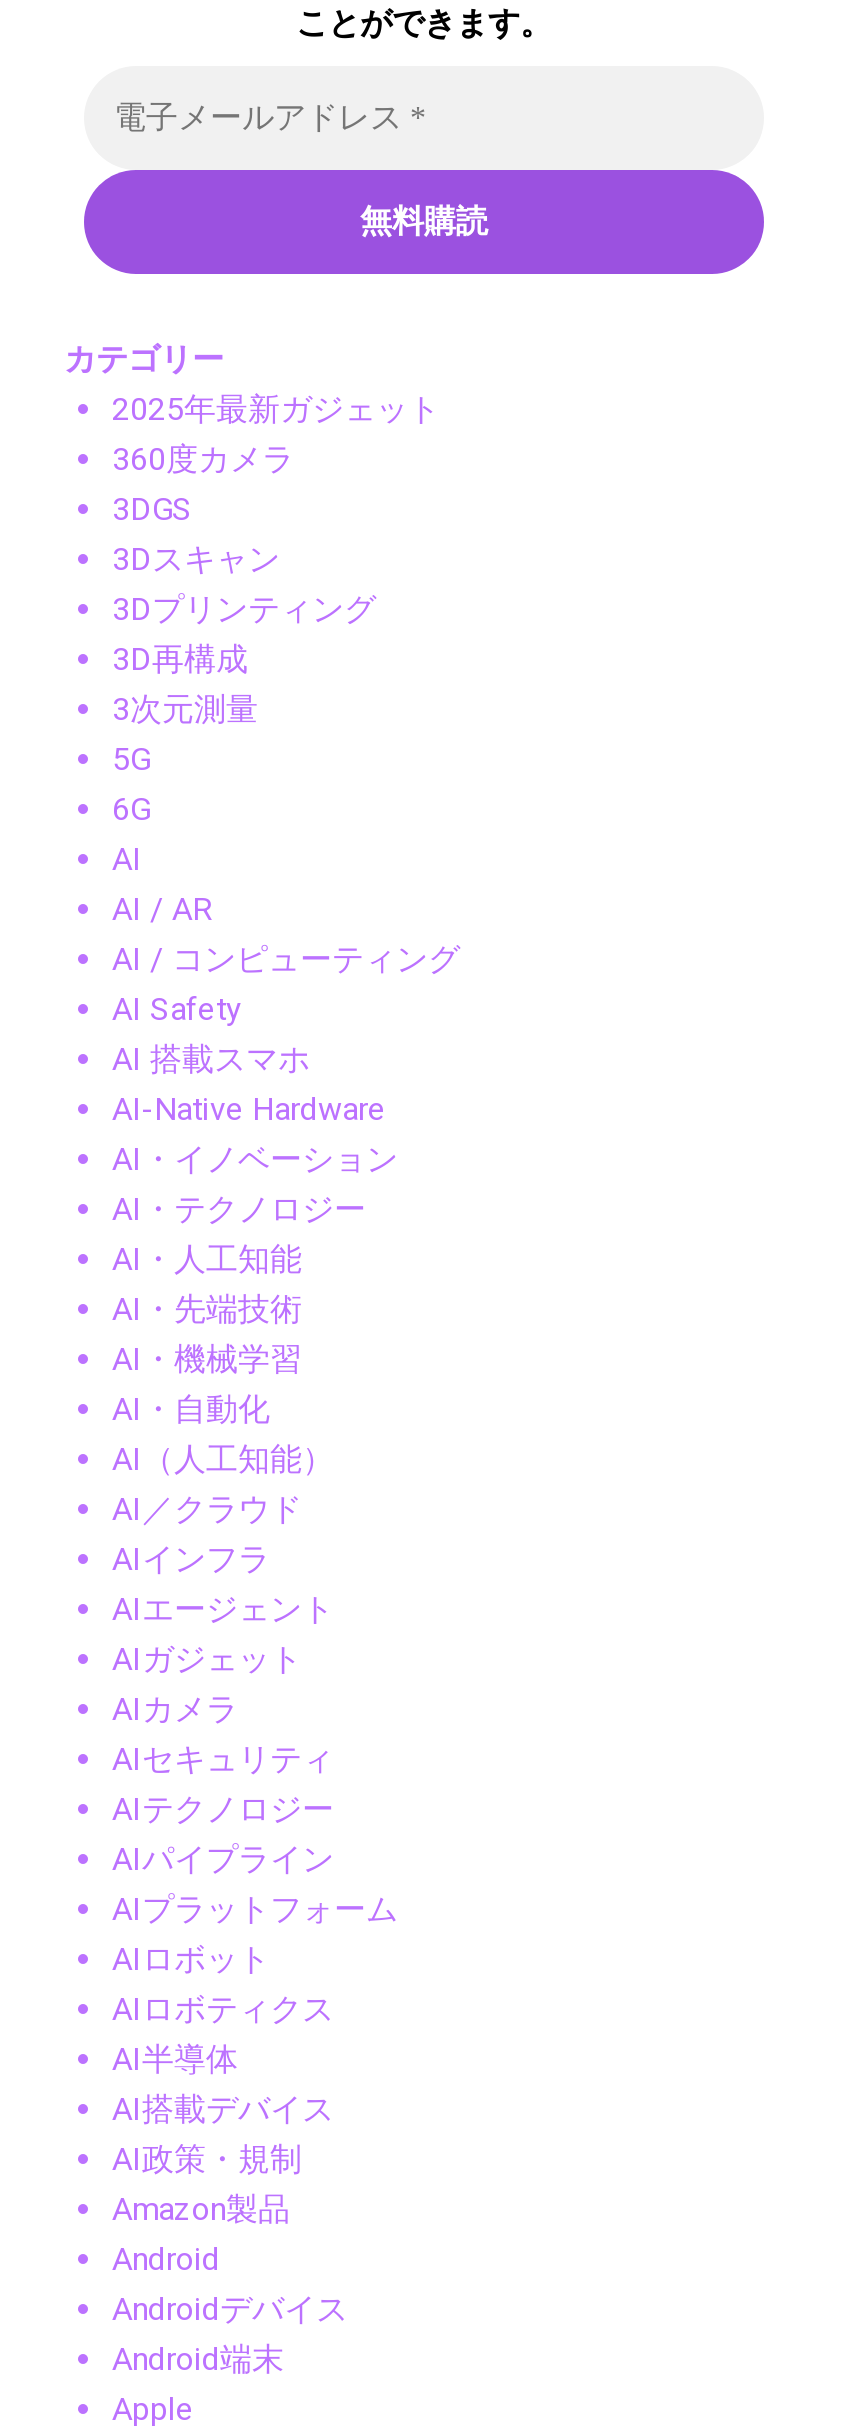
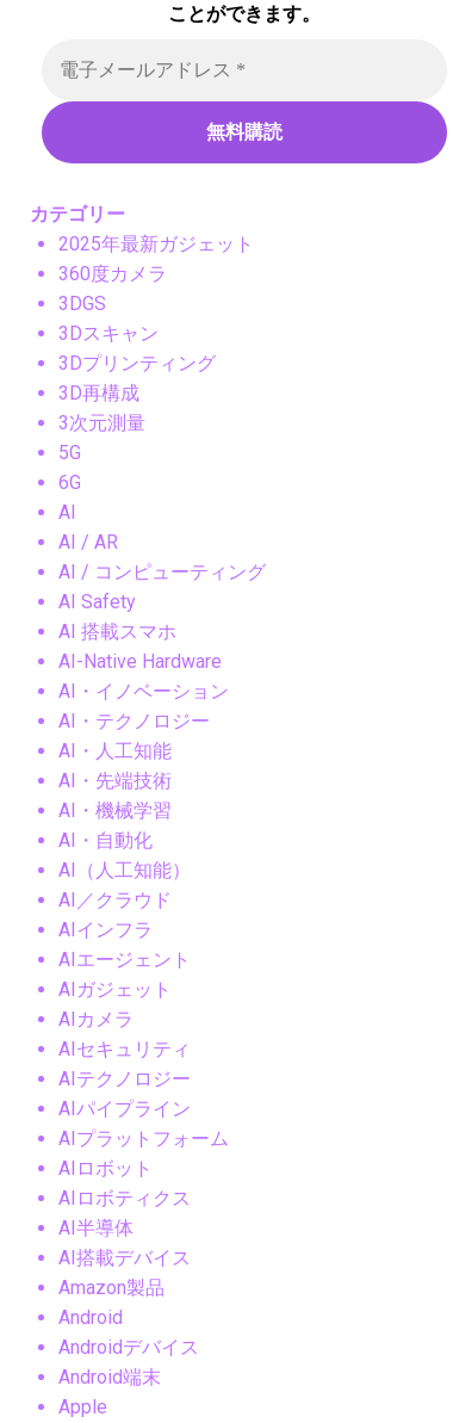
[112,2140,302,2178] AI政策・規制 -> none

